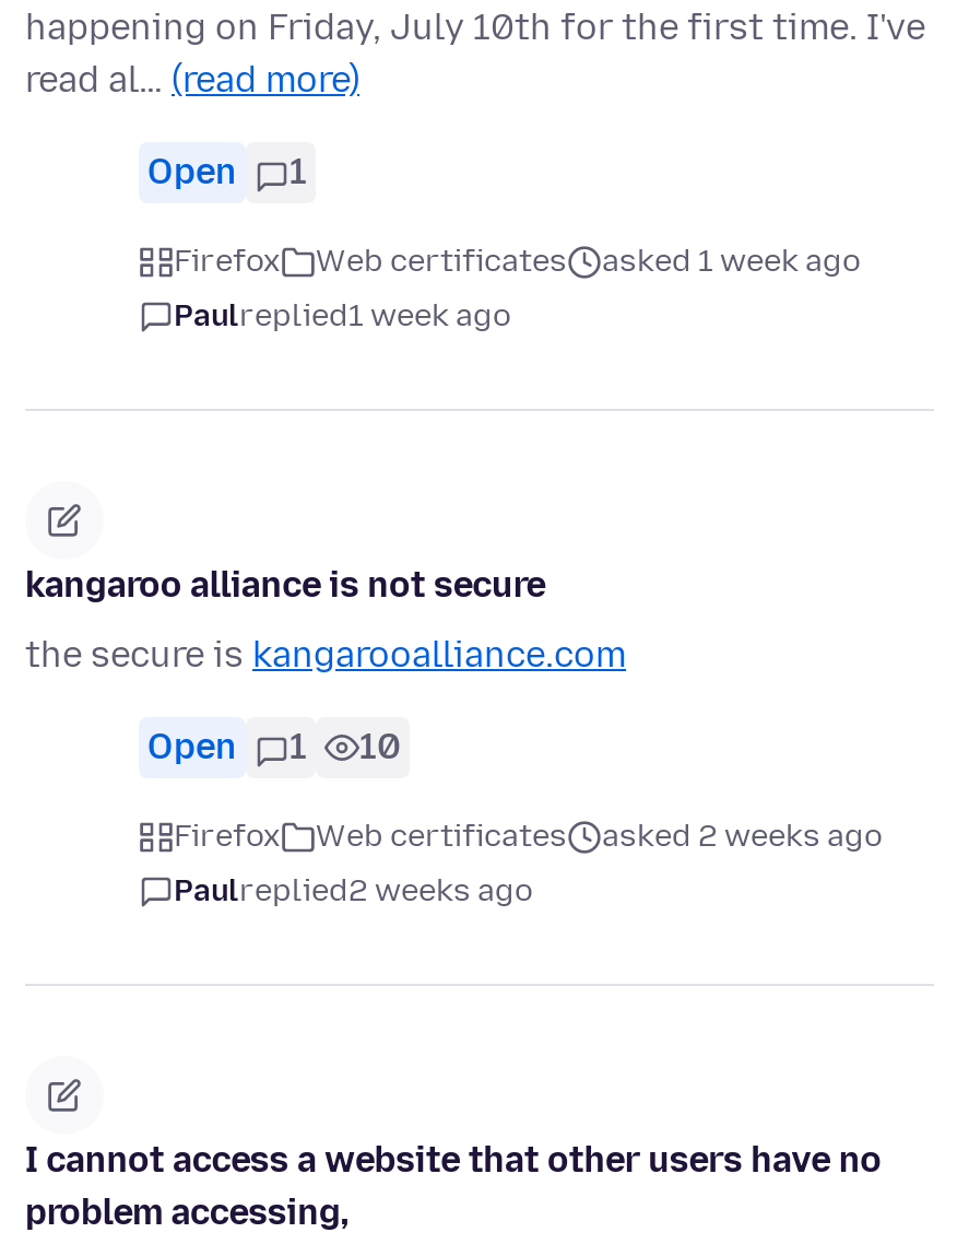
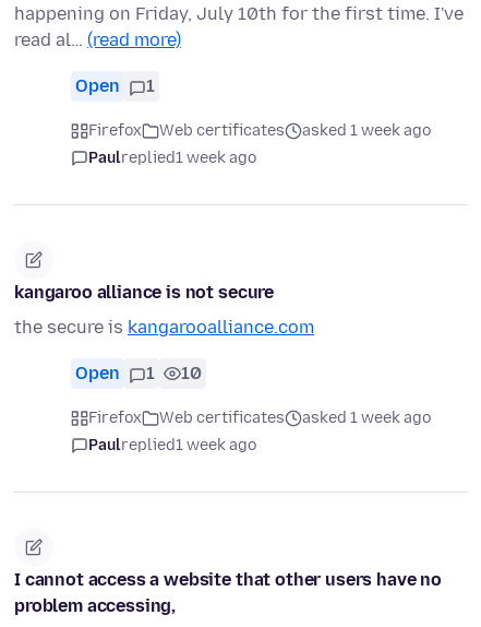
[602,819,882,856] asked 2 weeks ago -> [302,409,431,428] asked 1 week ago
[174,873,532,911] Paulreplied2 weeks ago -> [88,436,256,455] Paulreplied1 week ago

